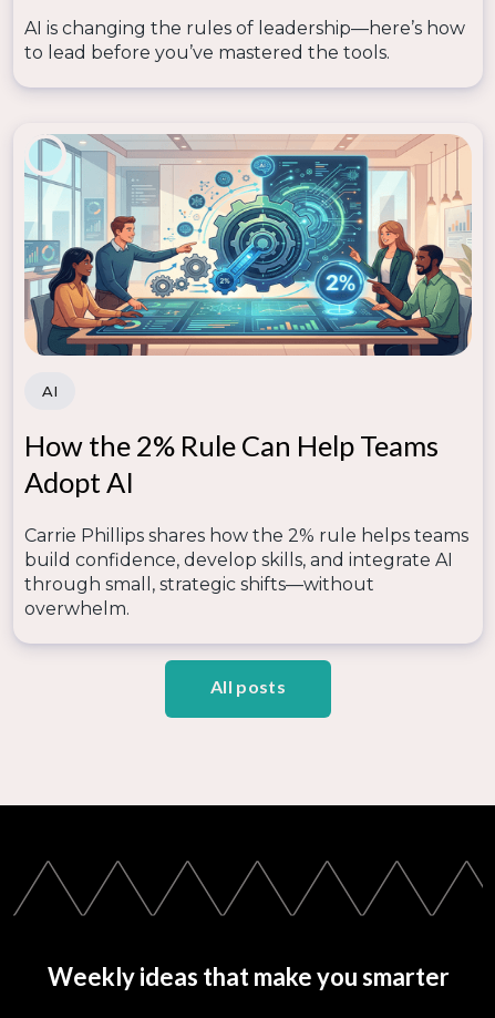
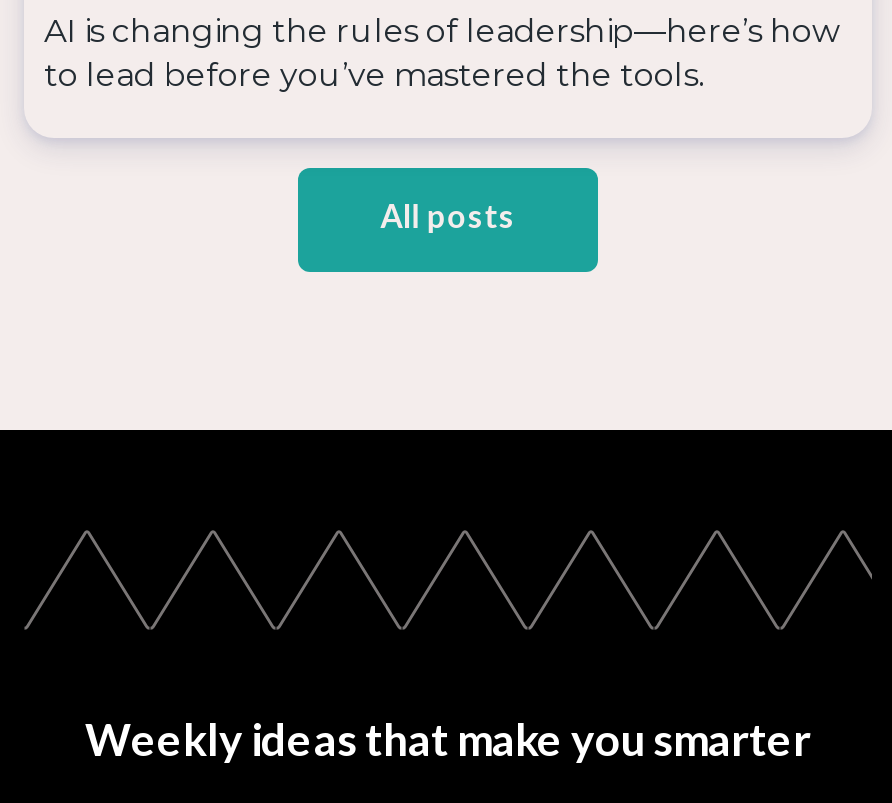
[23,134,473,620] [image] | AI | How the 2% Rule Can Help Teams | Adopt AI | Carrie Phillips shares how the 2% rule helps teams | build confidence, develop skills, and integrate AI | through small, strategic shifts—without | overwhelm. -> none

